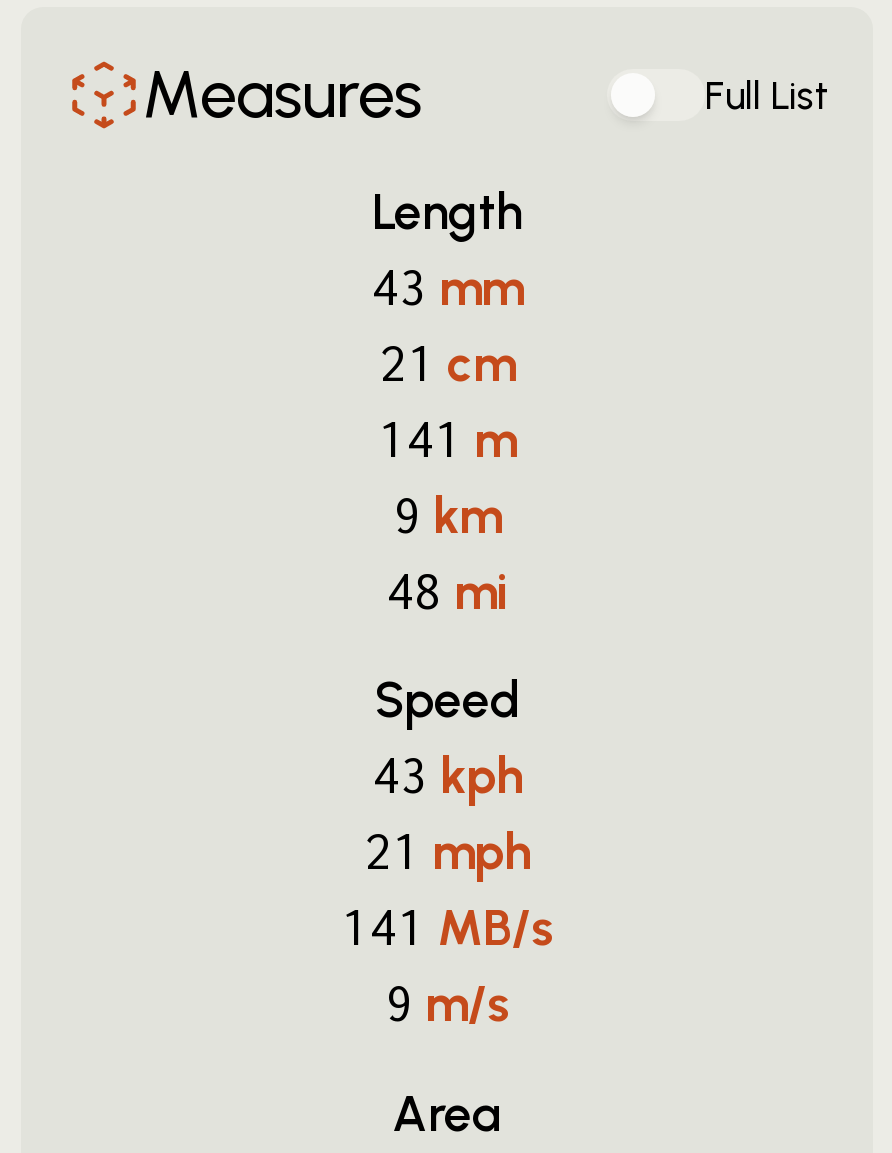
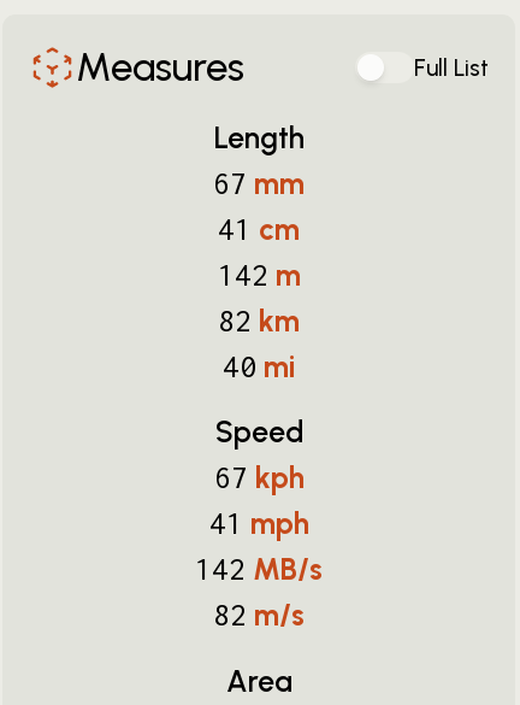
[371,256,523,316] 43 mm -> [213,164,305,201] 67 mm
[379,332,515,392] 21 cm -> [218,210,300,246] 41 cm
[378,408,516,468] 141 m -> [217,256,300,292] 142 m
[393,484,501,544] 9 km -> [218,302,300,338] 82 km
[386,560,508,620] 48 mi -> [222,348,296,384] 40 mi
[372,745,522,805] 43 kph -> [214,459,304,495] 67 kph
[364,821,530,881] 21 mph -> [209,505,309,541] 41 mph
[341,897,553,957] 141 MB/s -> [195,551,323,587] 142 MB/s
[385,973,509,1033] 9 m/s -> [213,597,305,633] 82 m/s

